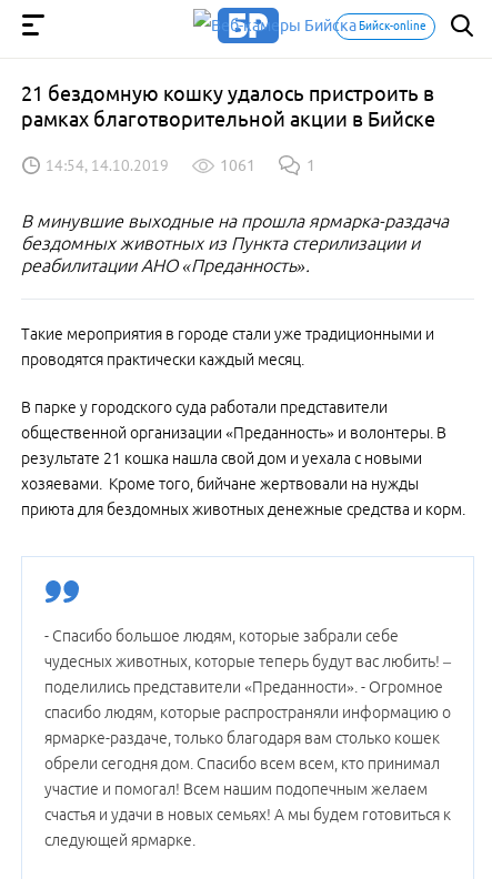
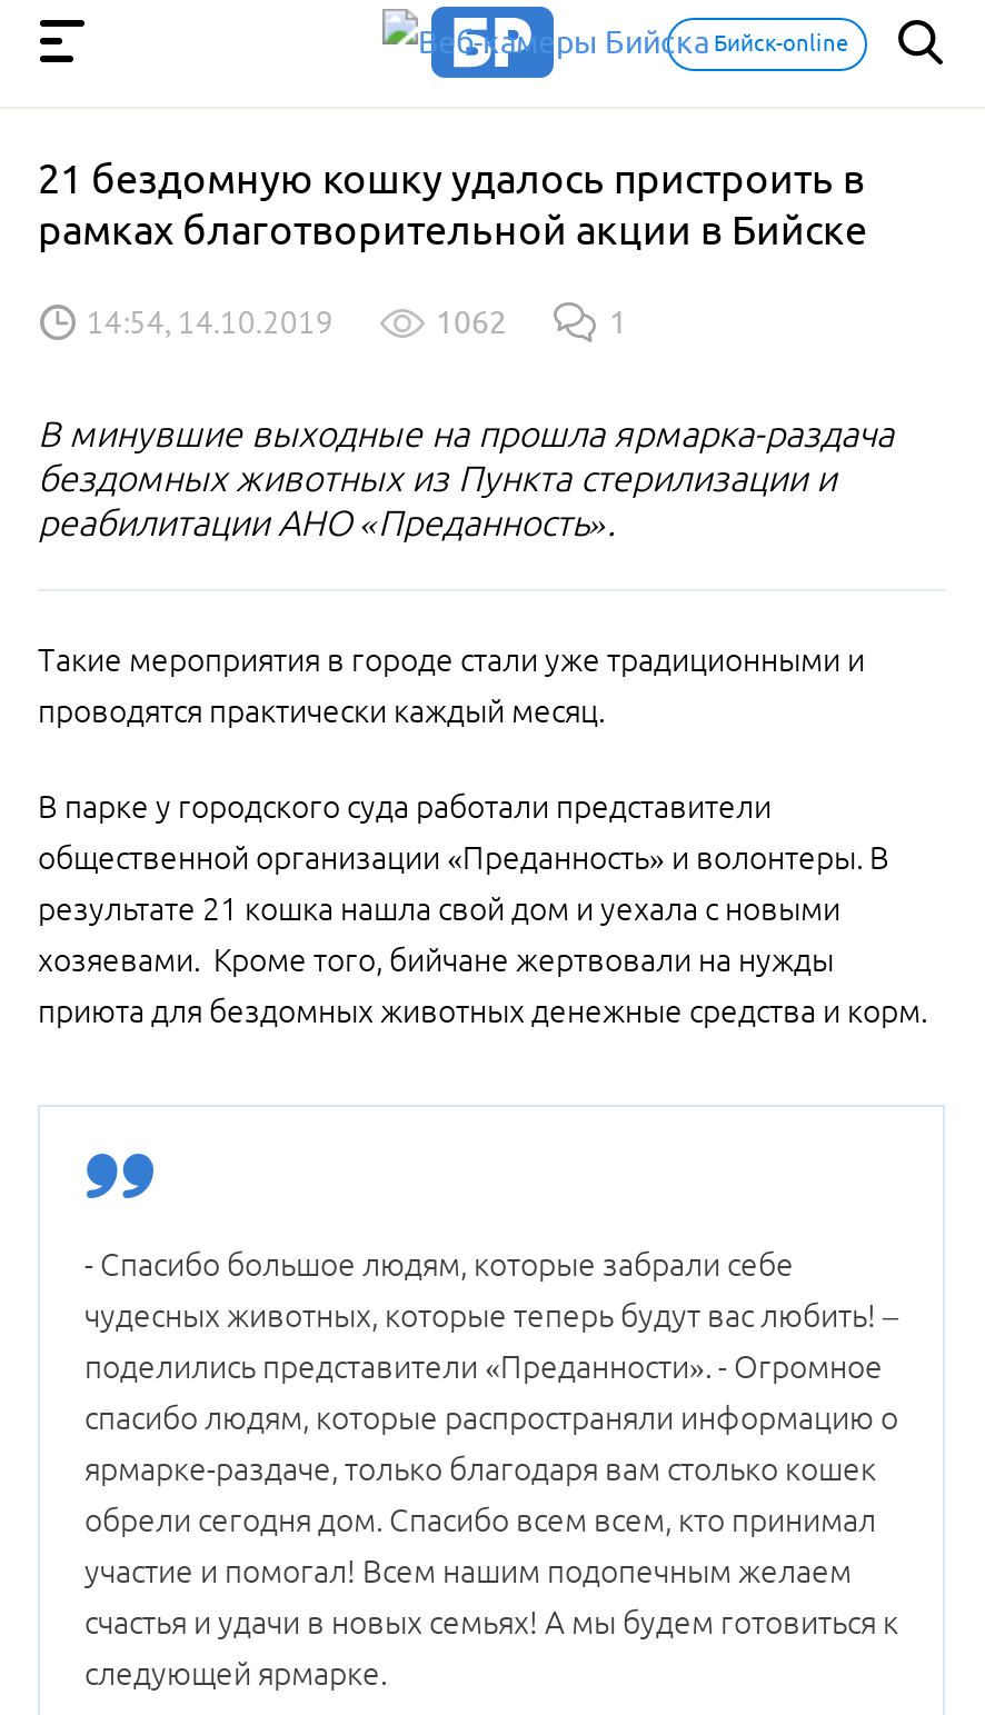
[220,156,255,174] 1061 -> [436,305,507,340] 1062

